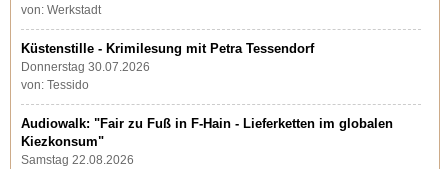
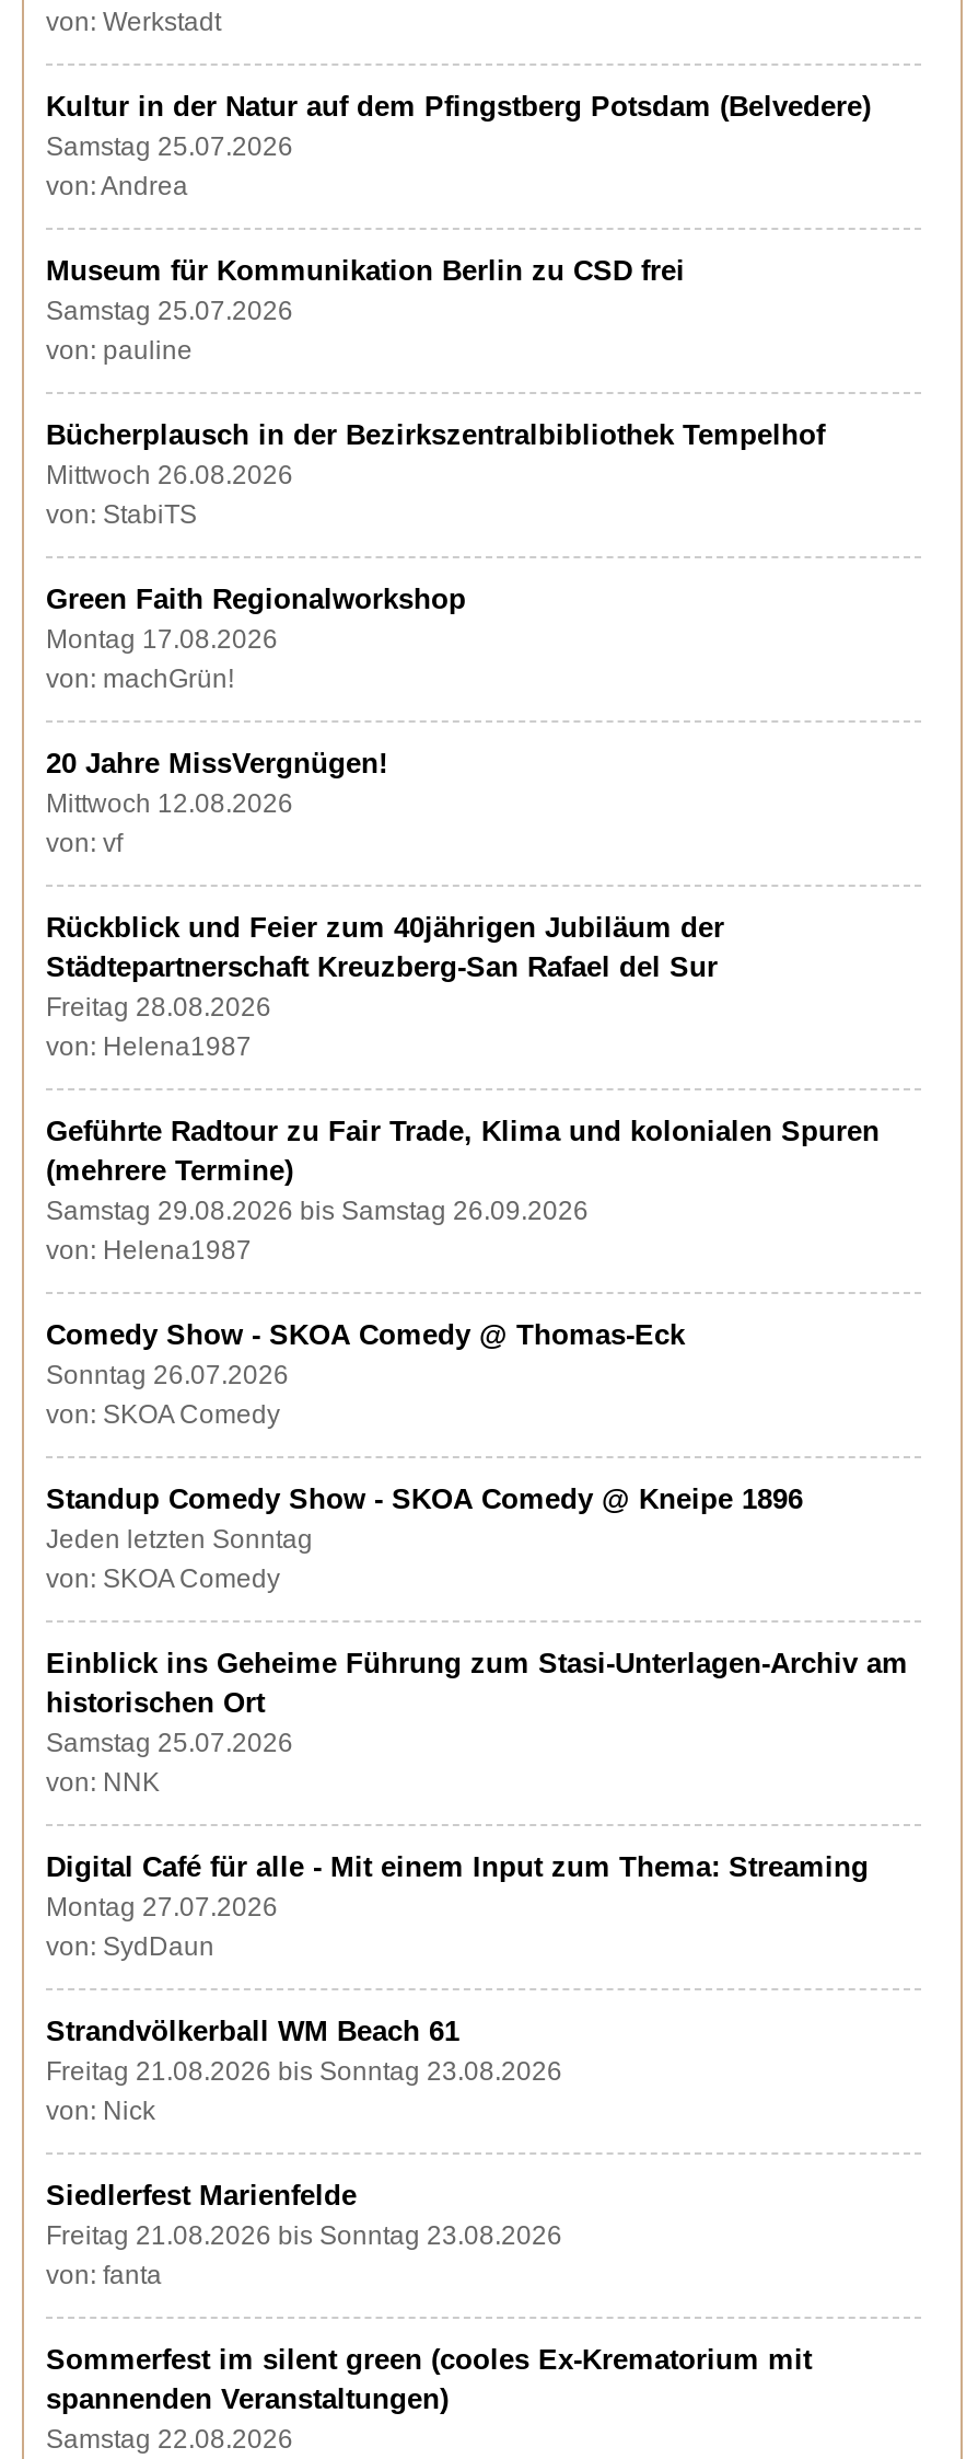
[21,41,393,149] Küstenstille - Krimilesung mit Petra Tessendorf | Donnerstag 30.07.2026 | von: Tessido | Audiowalk: "Fair zu Fuß in F-Hain - Lieferketten im globalen | Kiezkonsum" -> [46,90,908,2415] Kultur in der Natur auf dem Pfingstberg Potsdam (Belvedere) | Samstag 25.07.2026 | von: Andrea | Museum für Kommunikation Berlin zu CSD frei | Samstag 25.07.2026 | von: pauline | Bücherplausch in der Bezirkszentralbibliothek Tempelhof | Mittwoch 26.08.2026 | von: StabiTS | Green Faith Regionalworkshop | Montag 17.08.2026 | von: machGrün! | 20 Jahre MissVergnügen! | Mittwoch 12.08.2026 | von: vf | Rückblick und Feier zum 40jährigen Jubiläum der | Städtepartnerschaft Kreuzberg-San Rafael del Sur | Freitag 28.08.2026 | von: Helena1987 | Geführte Radtour zu Fair Trade, Klima und kolonialen Spuren | (mehrere Termine) | Samstag 29.08.2026 bis Samstag 26.09.2026 | von: Helena1987 | Comedy Show - SKOA Comedy @ Thomas-Eck | Sonntag 26.07.2026 | von: SKOA Comedy | Standup Comedy Show - SKOA Comedy @ Kneipe 1896 | Jeden letzten Sonntag | von: SKOA Comedy | Einblick ins Geheime Führung zum Stasi-Unterlagen-Archiv am | historischen Ort | Samstag 25.07.2026 | von: NNK | Digital Café für alle - Mit einem Input zum Thema: Streaming | Montag 27.07.2026 | von: SydDaun | Strandvölkerball WM Beach 61 | Freitag 21.08.2026 bis Sonntag 23.08.2026 | von: Nick | Siedlerfest Marienfelde | Freitag 21.08.2026 bis Sonntag 23.08.2026 | von: fanta | Sommerfest im silent green (cooles Ex-Krematorium mit | spannenden Veranstaltungen)

